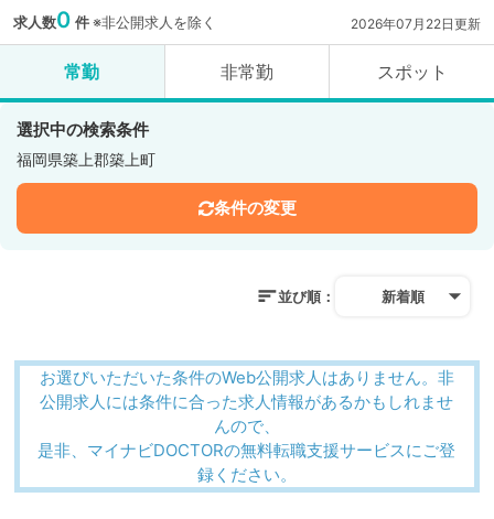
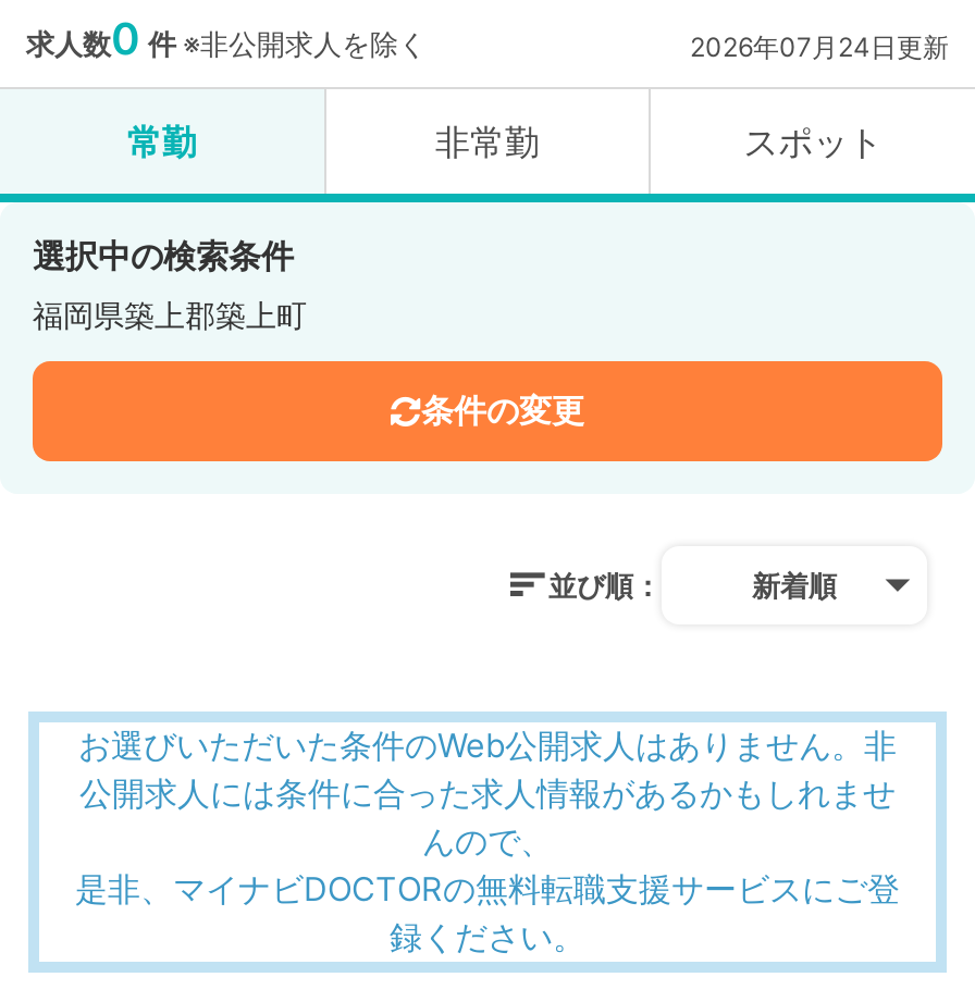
[351,15,481,32] 2026年07月22日更新 -> [690,30,949,63] 2026年07月24日更新

